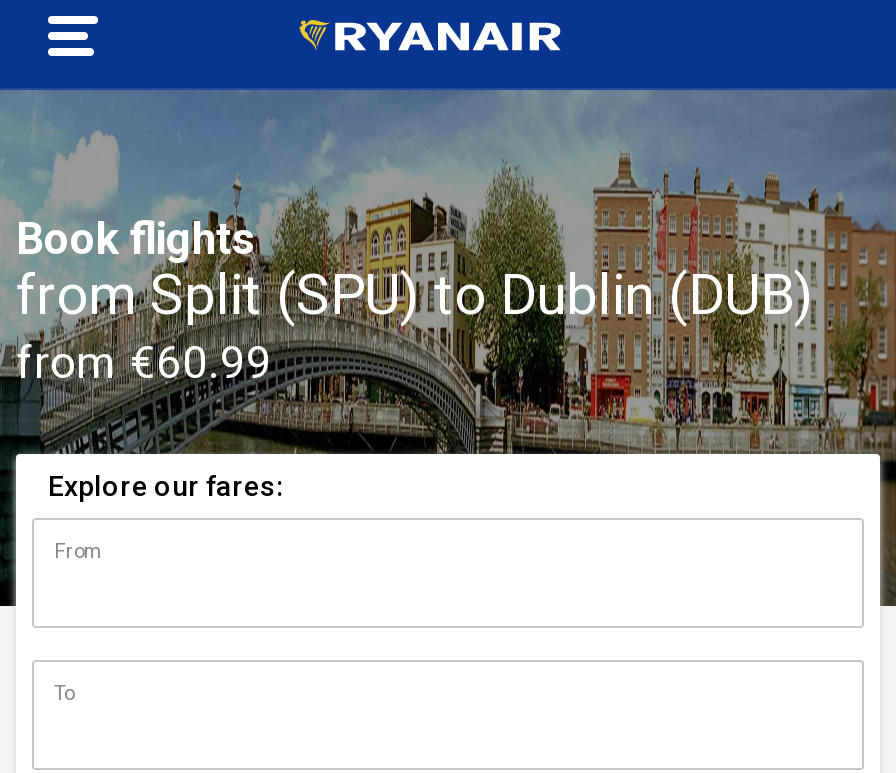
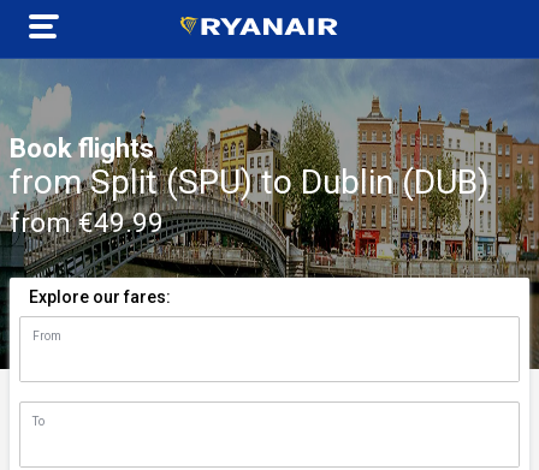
[16,337,272,389] from €60.99 -> [10,207,164,238] from €49.99

